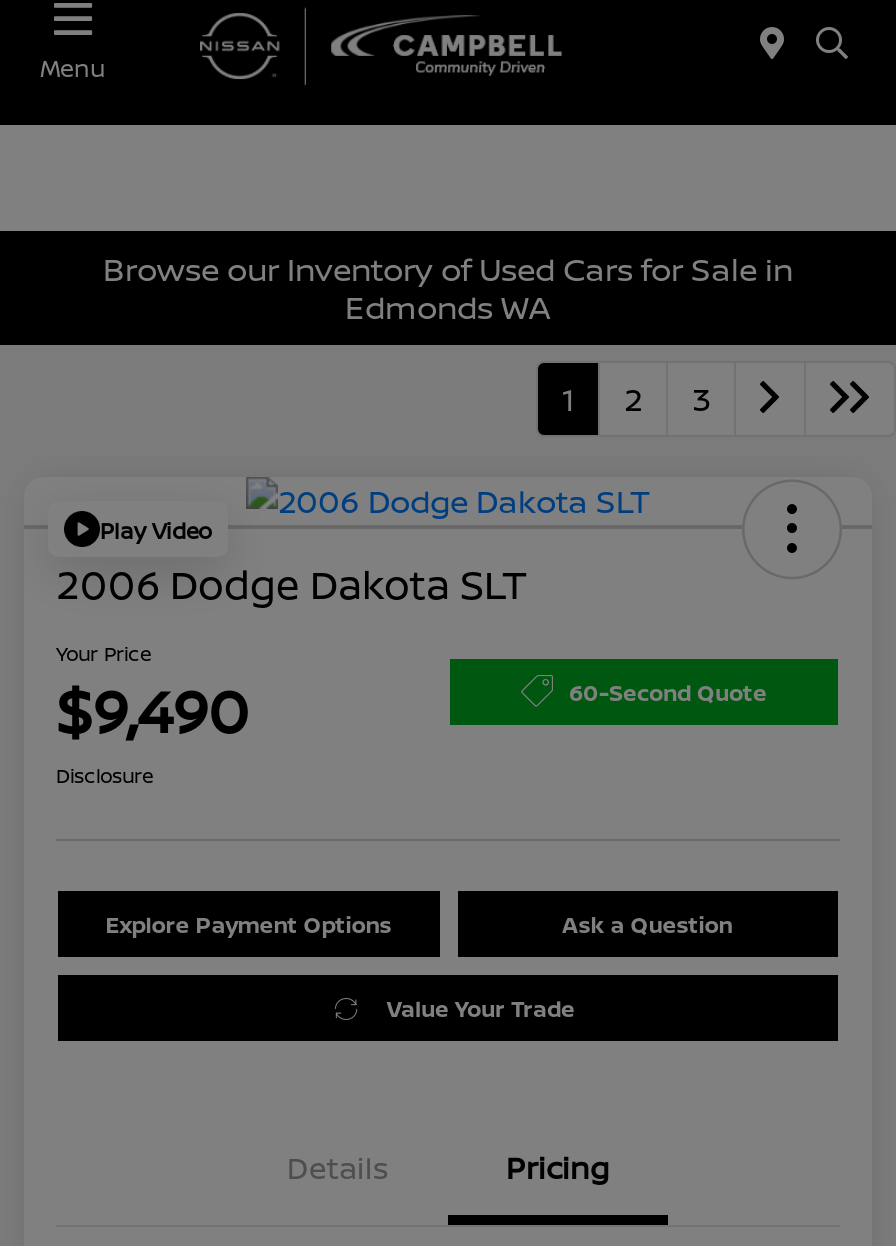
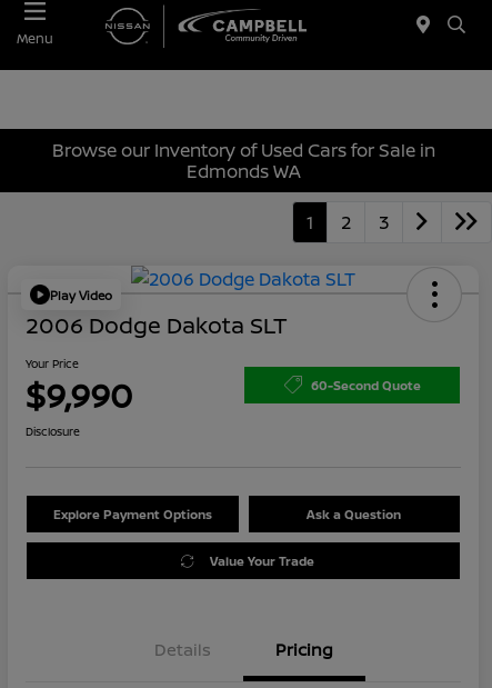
[56,669,248,751] $9,490 -> [26,373,132,418] $9,990

